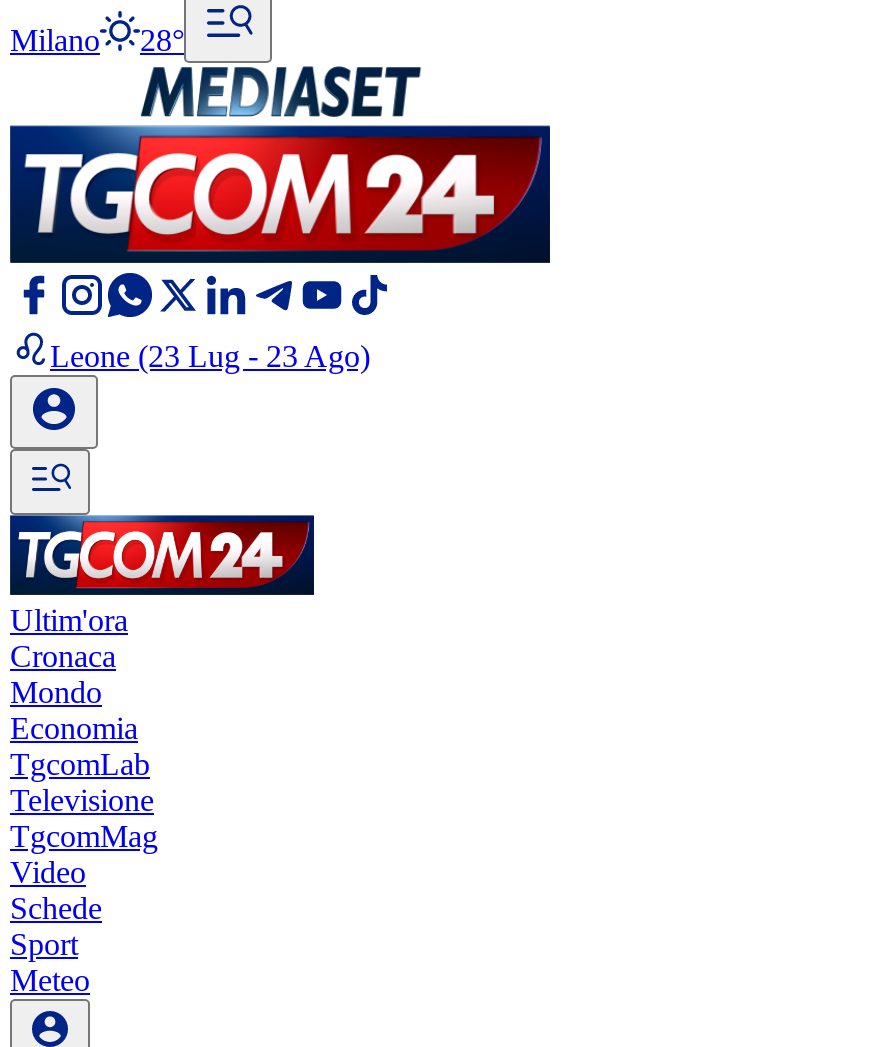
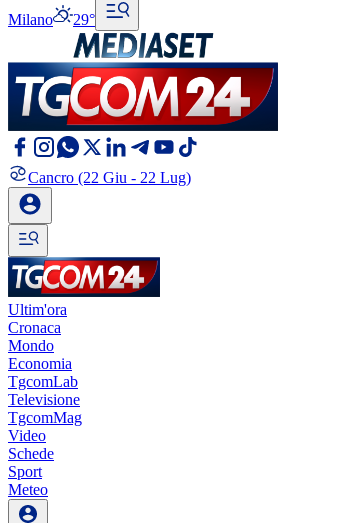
[10,23,184,57] Milano 28° -> [8,11,95,28] Milano 29°
[50,339,370,373] Leone (23 Lug - 23 Ago) -> [28,169,191,186] Cancro (22 Giu - 22 Lug)

